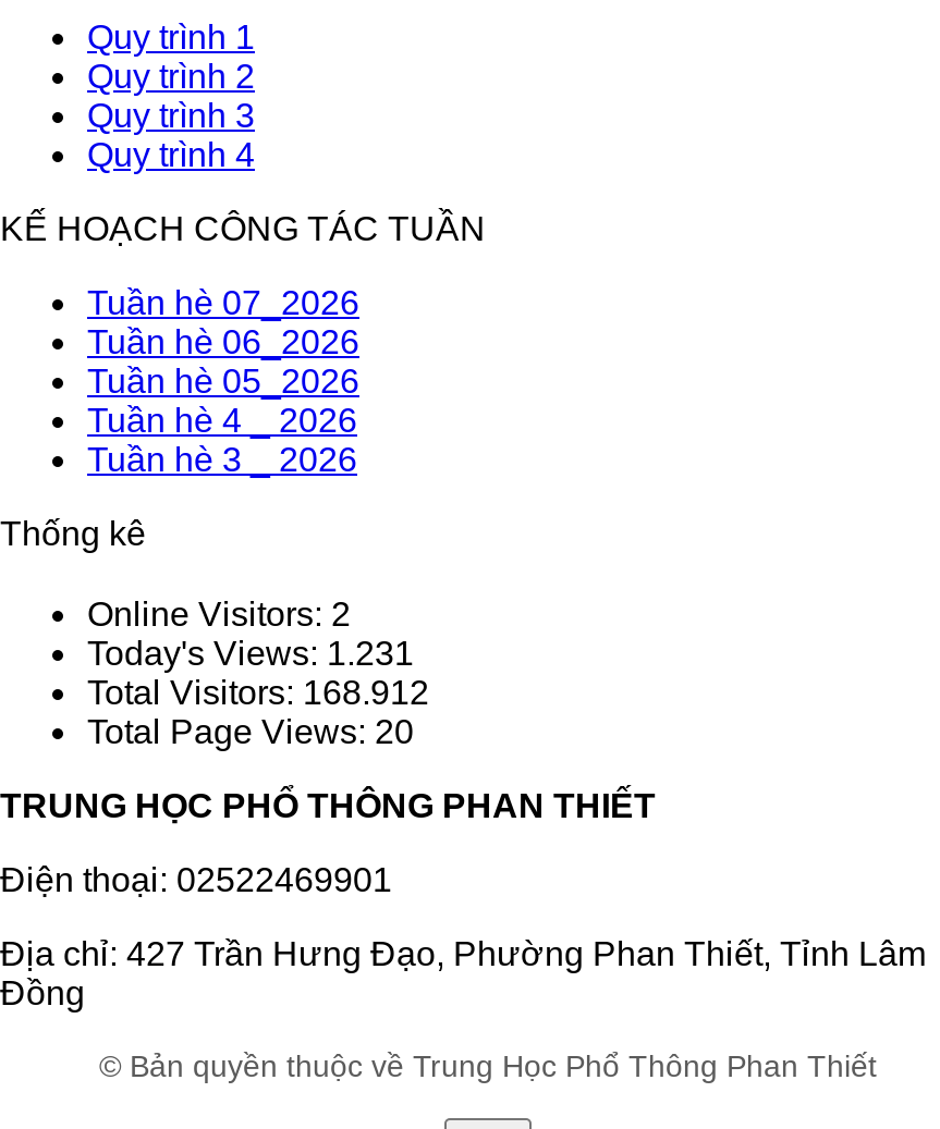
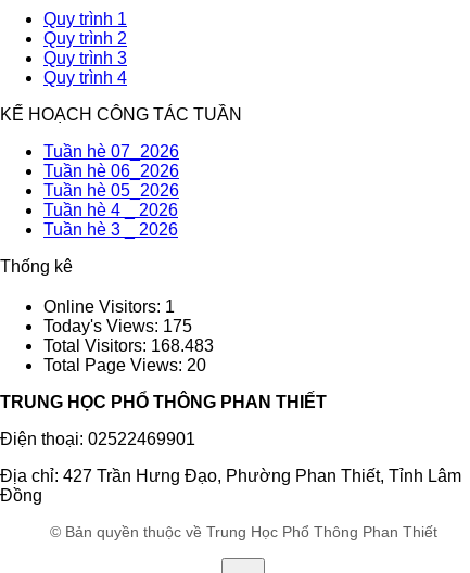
[87,594,351,631] Online Visitors: 2 -> [43,297,175,315] Online Visitors: 1
[87,634,414,671] Today's Views: 1.231 -> [43,316,192,335] Today's Views: 175
[87,673,429,710] Total Visitors: 168.912 -> [43,336,214,354] Total Visitors: 168.483

